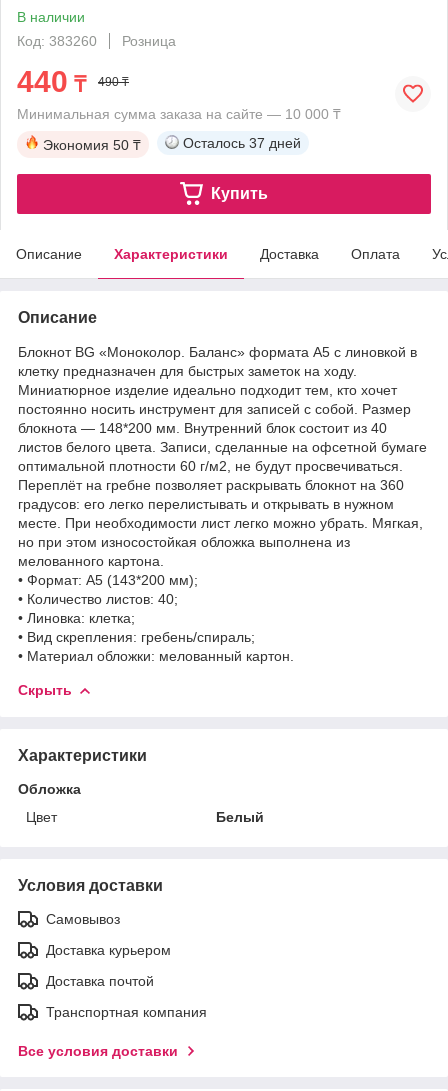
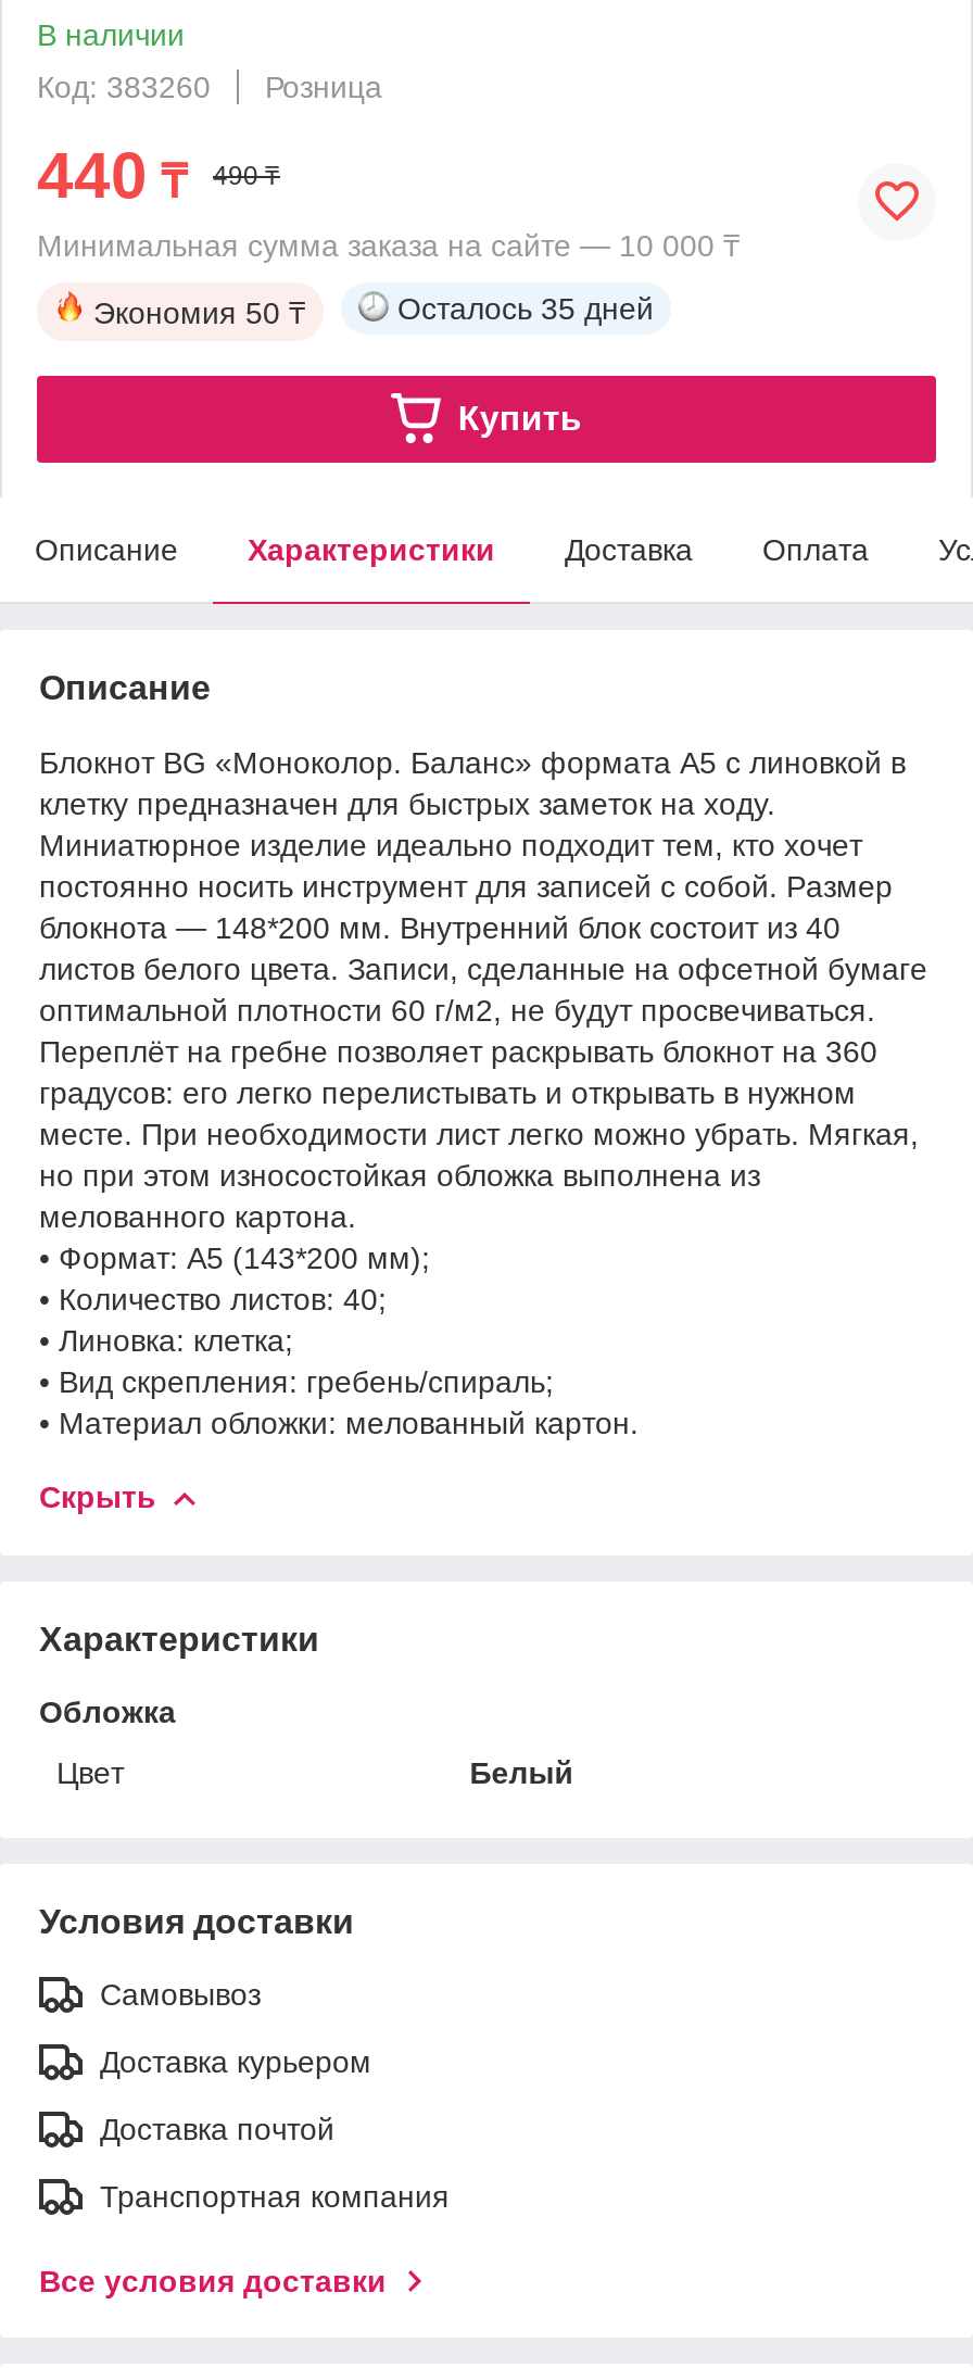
[183,135,301,151] Осталось 37 дней -> [397,291,654,325] Осталось 35 дней

